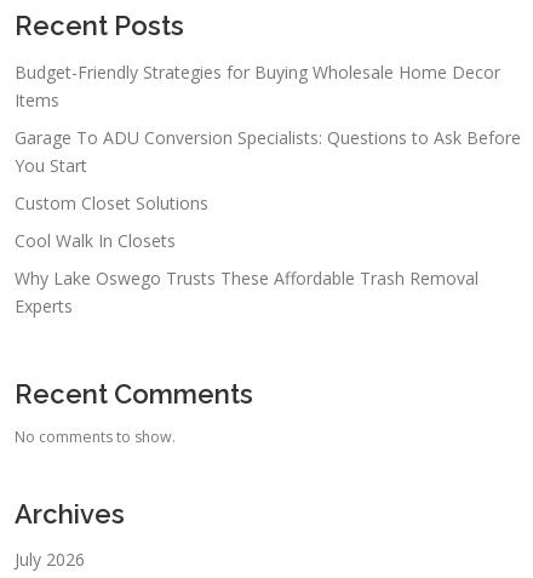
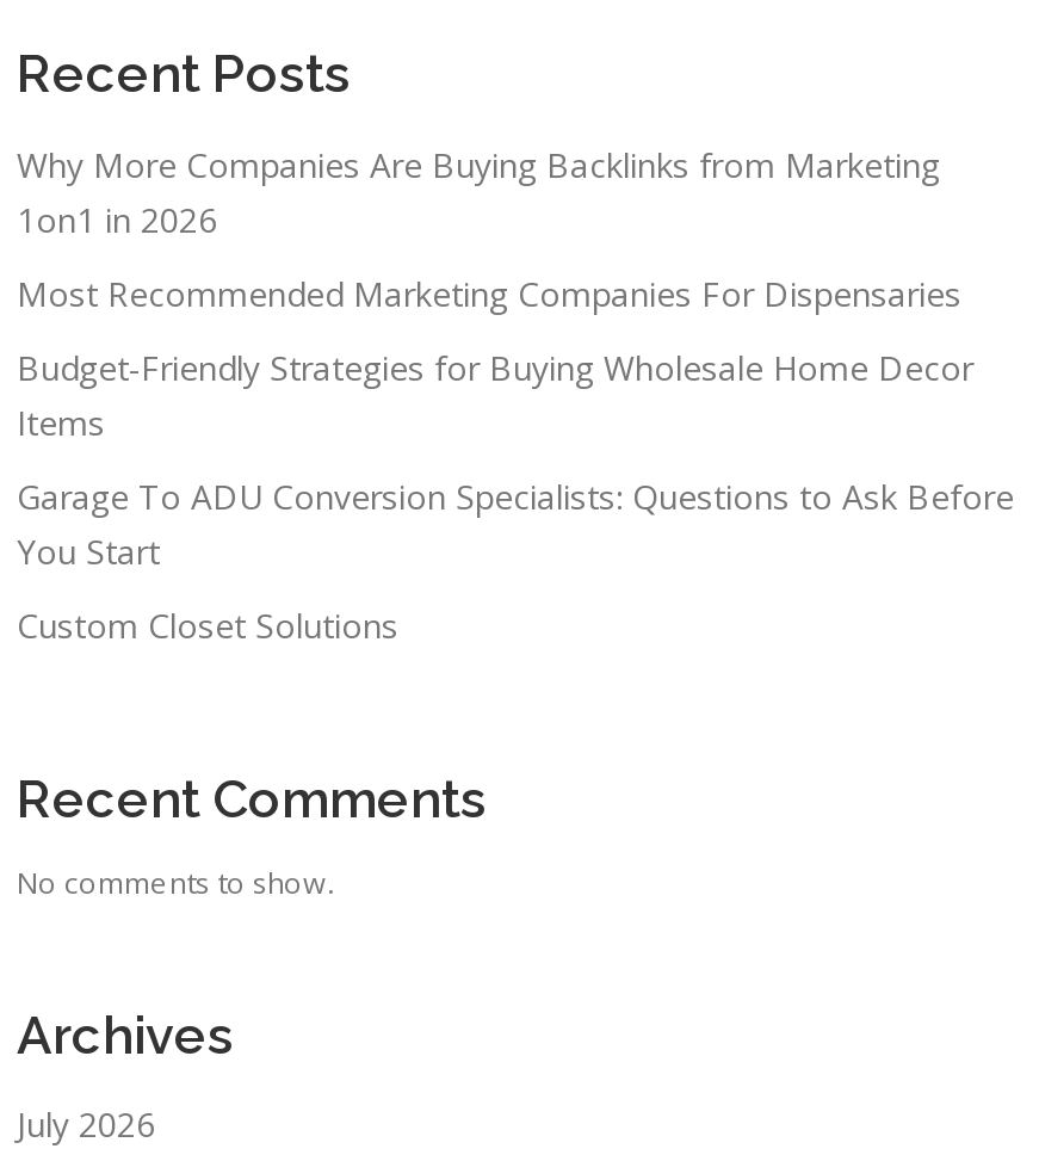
none -> [17,141,961,315] Why More Companies Are Buying Backlinks from Marketing | 1on1 in 2026 | Most Recommended Marketing Companies For Dispensaries
moved [15,60,521,214] -> [17,344,1014,647]: Budget-Friendly Strategies for Buying Wholesale Home Decor | Items | Garage To ADU Conversion Specialists: Questions to Ask Before | You Start | Custom Closet Solutions
[15,228,478,317] Cool Walk In Closets | Why Lake Oswego Trusts These Affordable Trash Removal | Experts -> none

